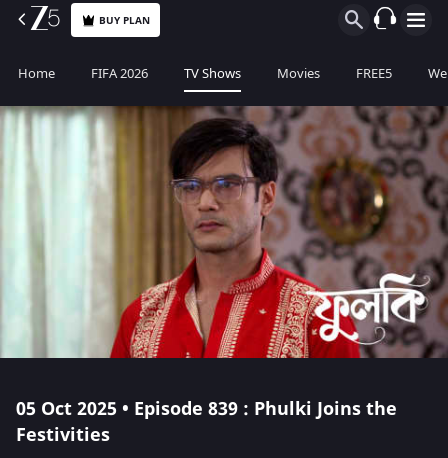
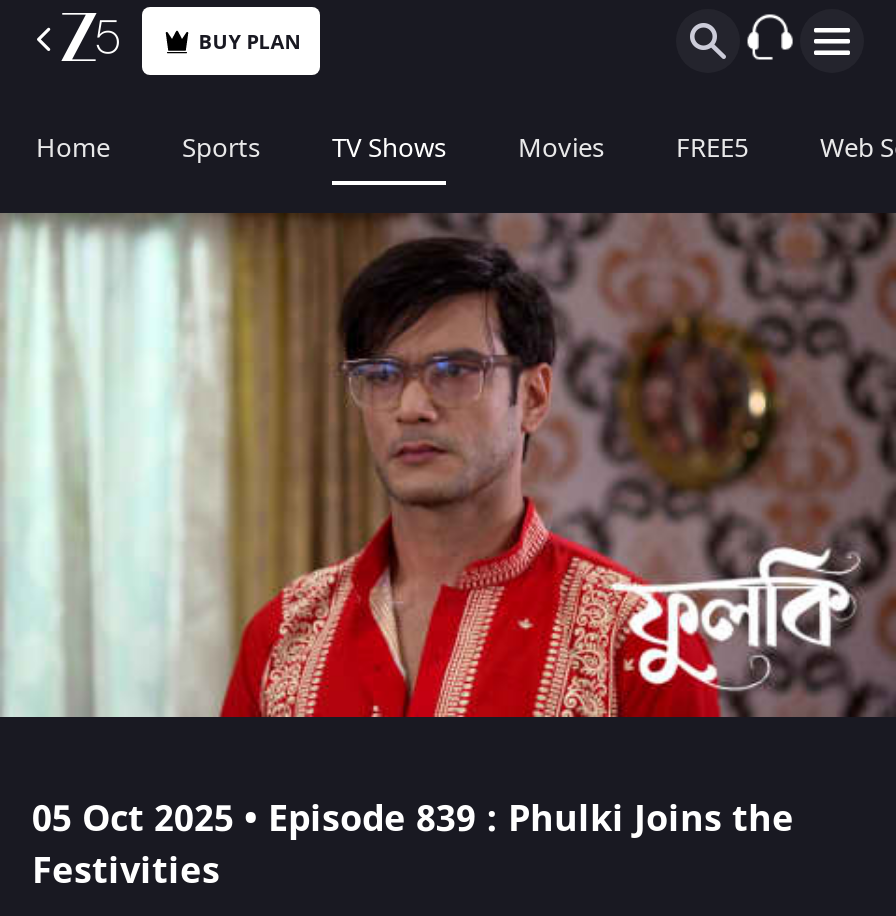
[91,64,148,83] FIFA 2026 -> [182,129,260,167] Sports

